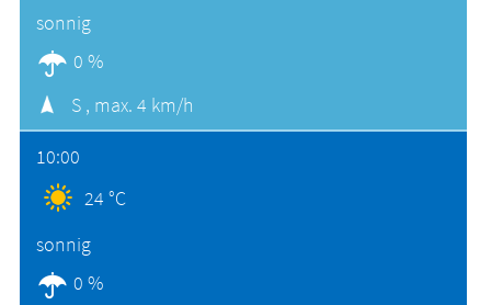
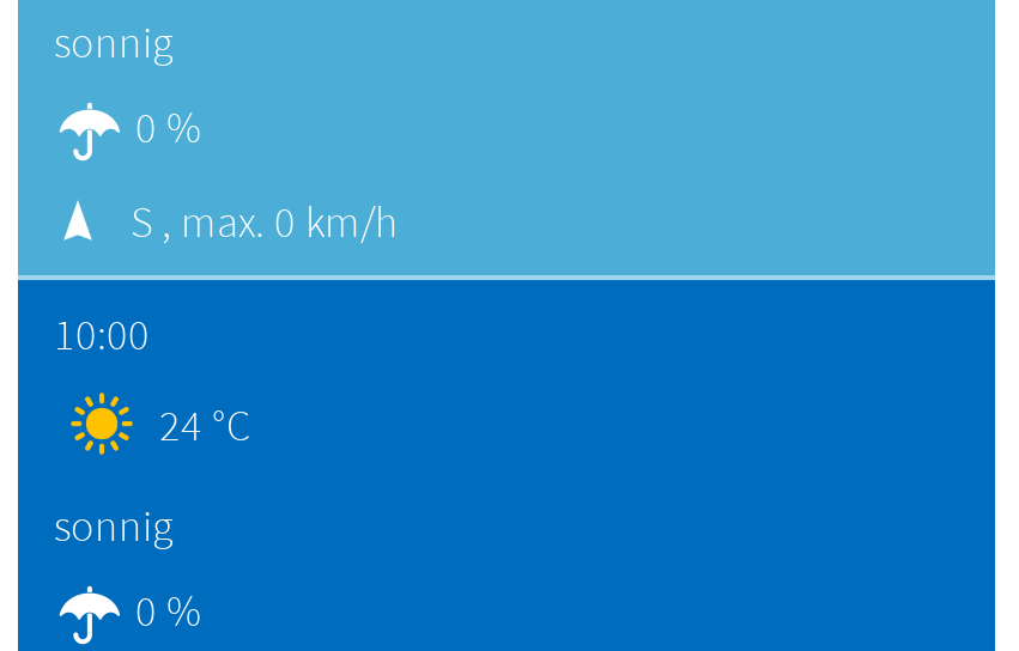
[71,92,194,118] S , max. 4 km/h -> [131,194,399,249] S , max. 0 km/h

